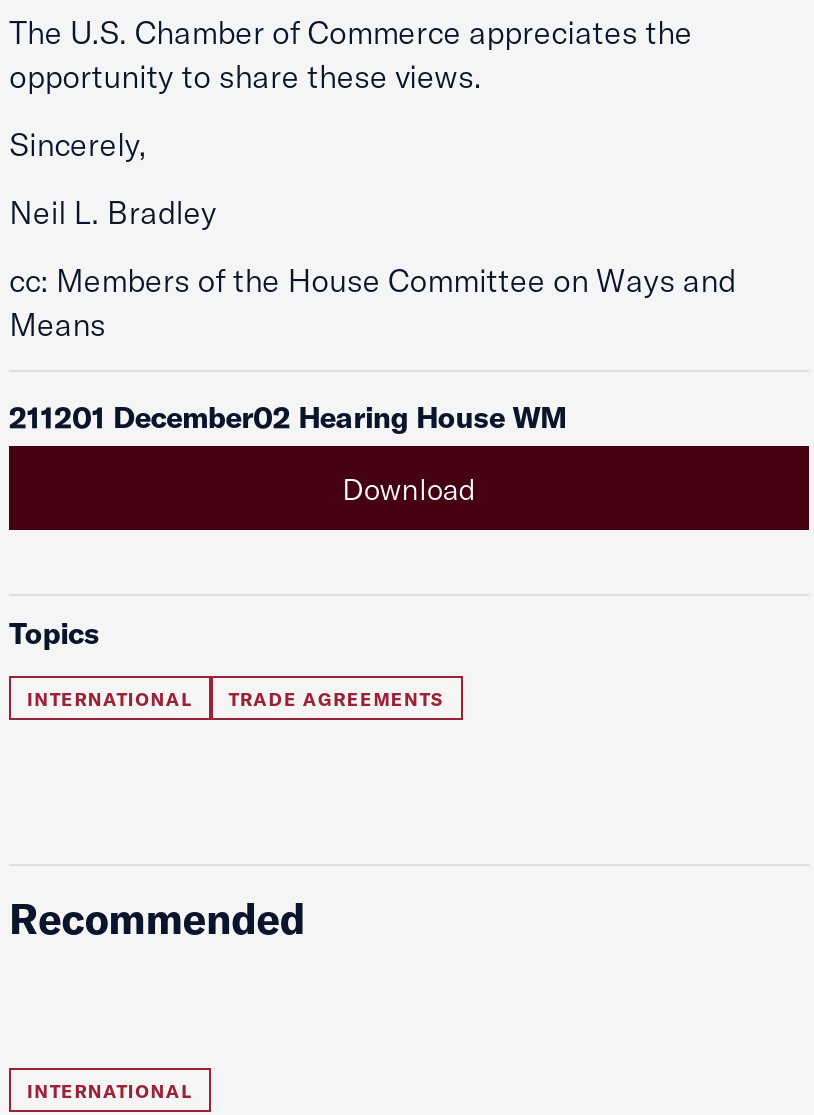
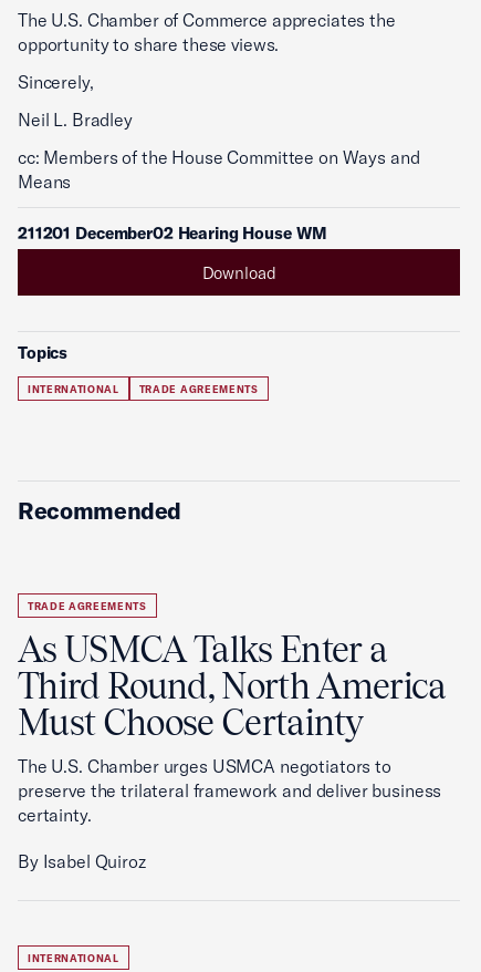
none -> [18,600,446,872] TRADE AGREEMENTS | As USMCA Talks Enter a | Third Round, North America | Must Choose Certainty | The U.S. Chamber urges USMCA negotiators to | preserve the trilateral framework and deliver business | certainty. | By Isabel Quiroz

